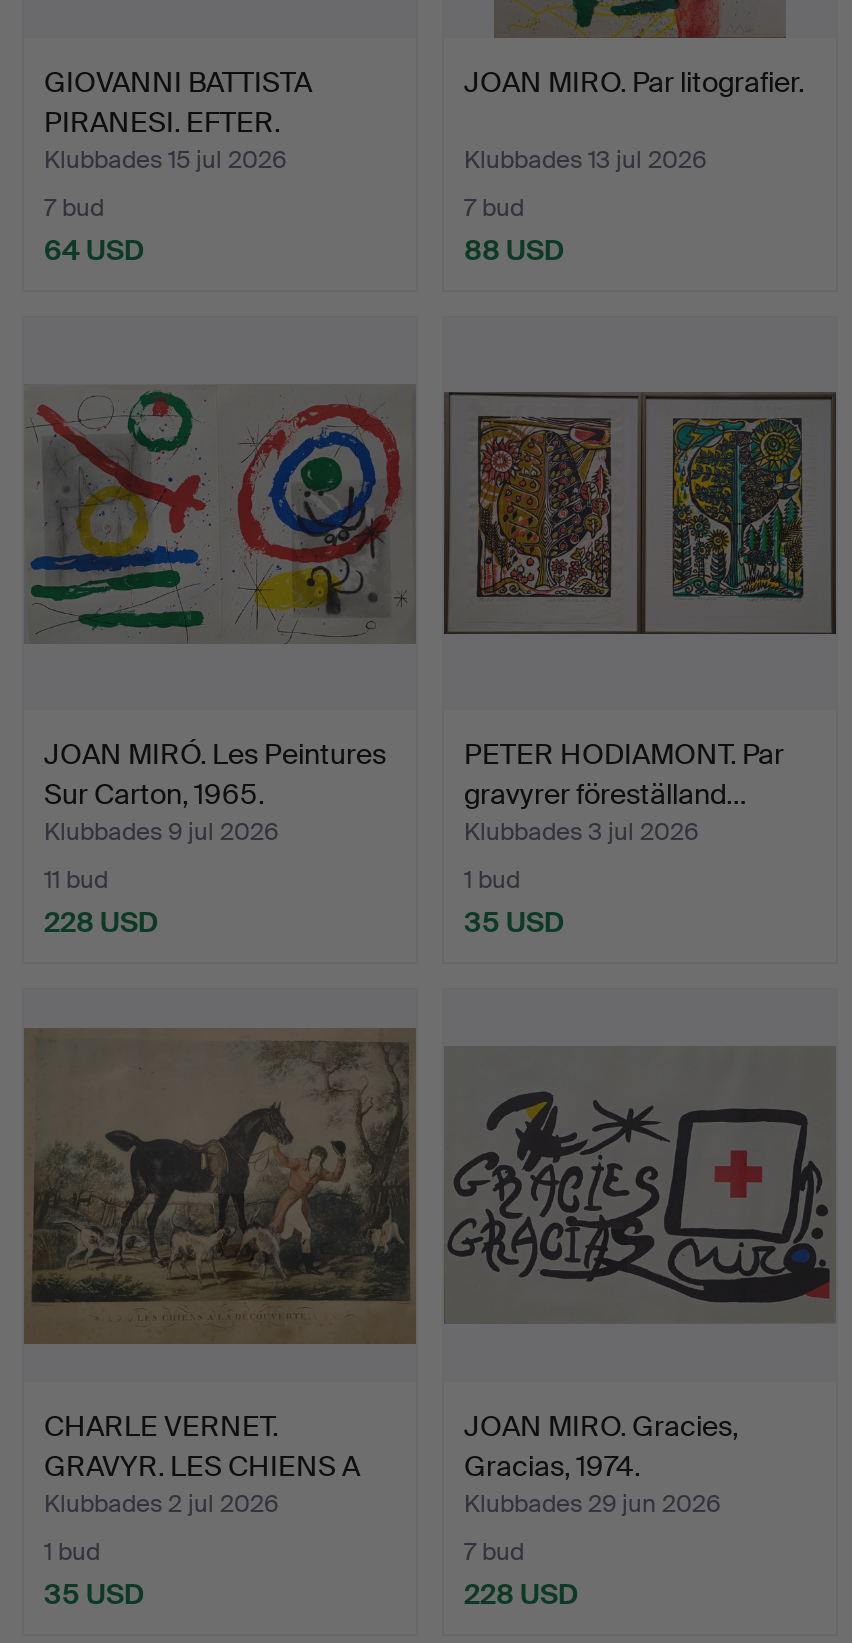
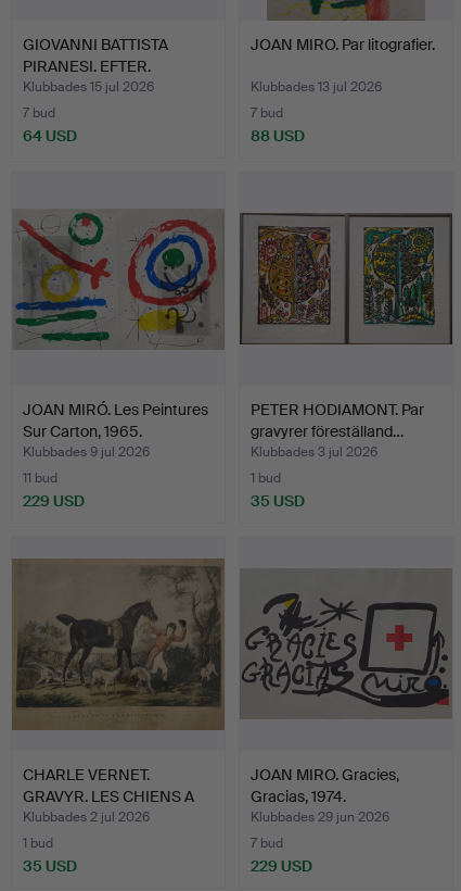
[44,903,158,939] 228 USD -> [23,491,85,510] 229 USD
[464,1576,578,1612] 228 USD -> [251,856,312,876] 229 USD

